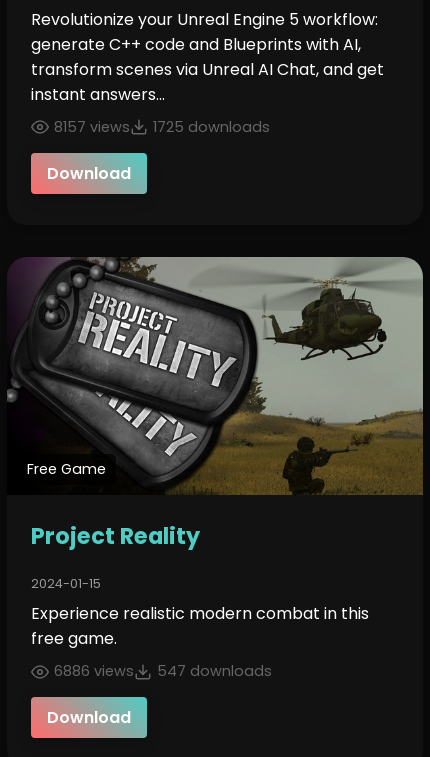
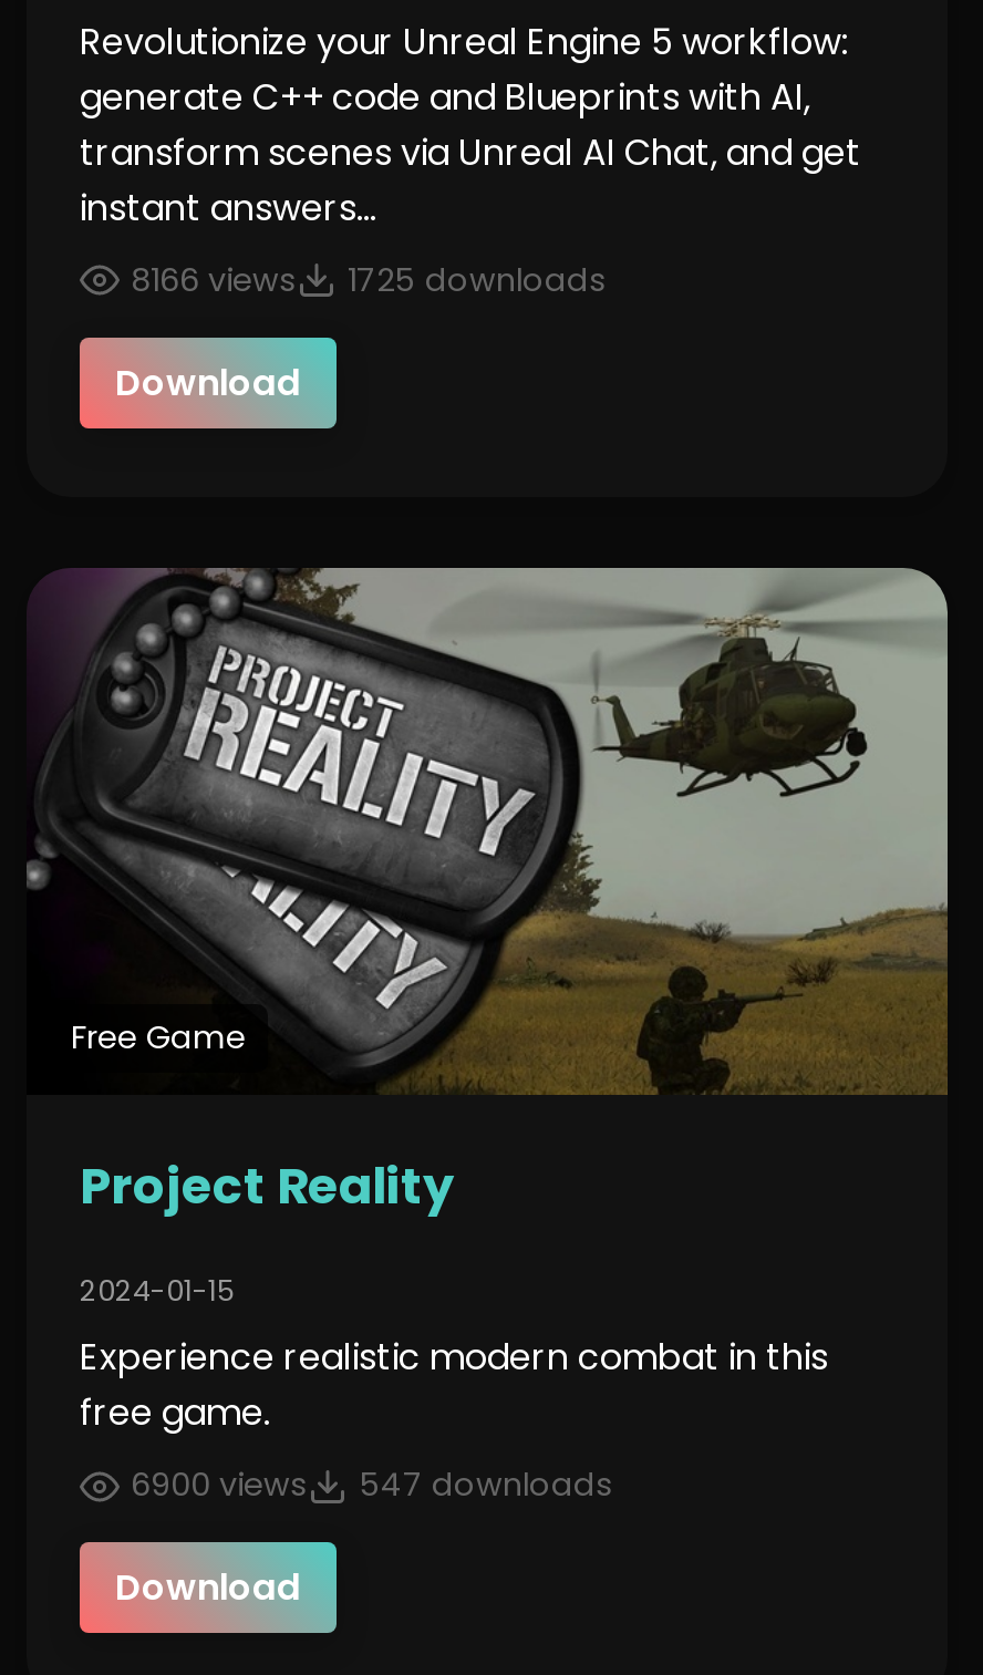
[54,117,270,137] 8157 views 1725 downloads -> [131,257,607,301] 8166 views 1725 downloads
[54,661,272,681] 6886 views 547 downloads -> [131,1463,613,1508] 6900 views 547 downloads

